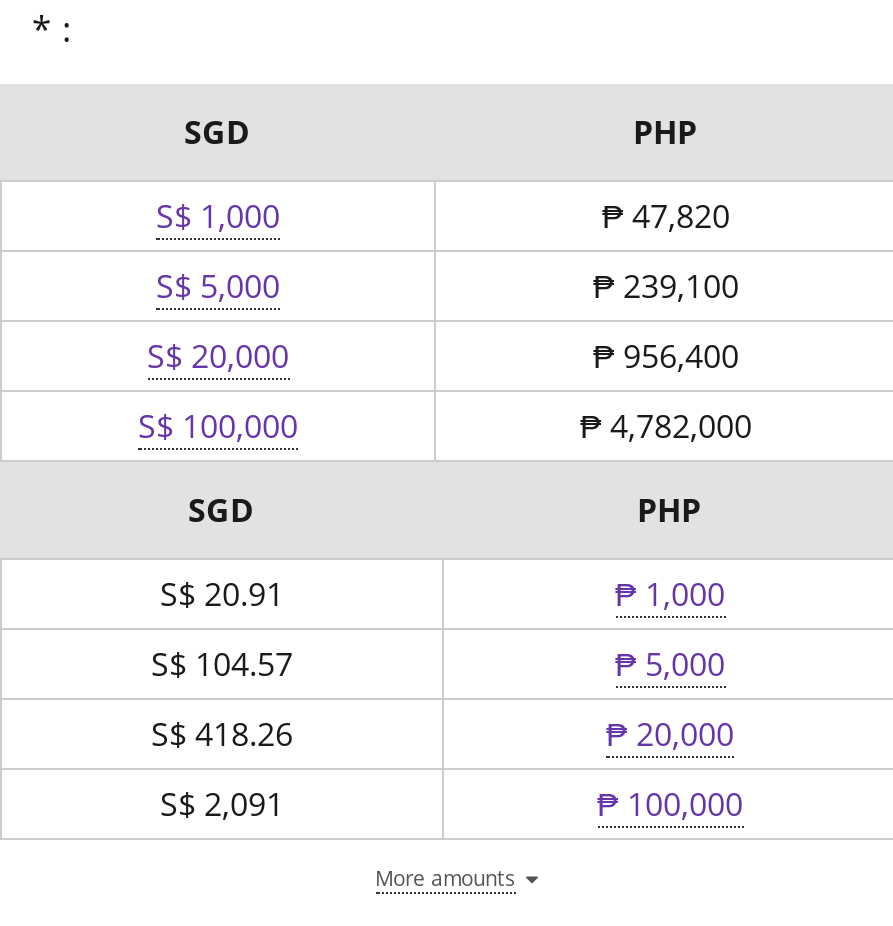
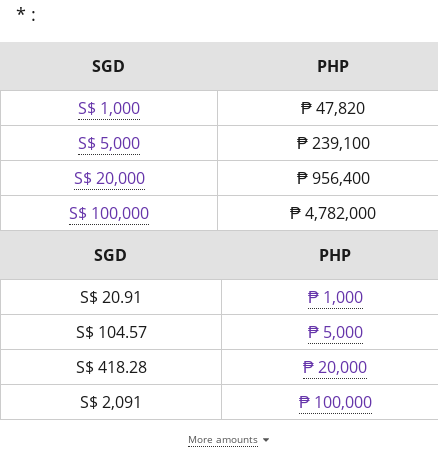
[151,711,293,755] S$418.26 -> [75,356,146,378] S$418.28

